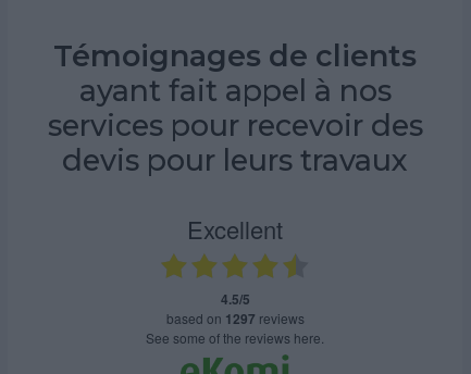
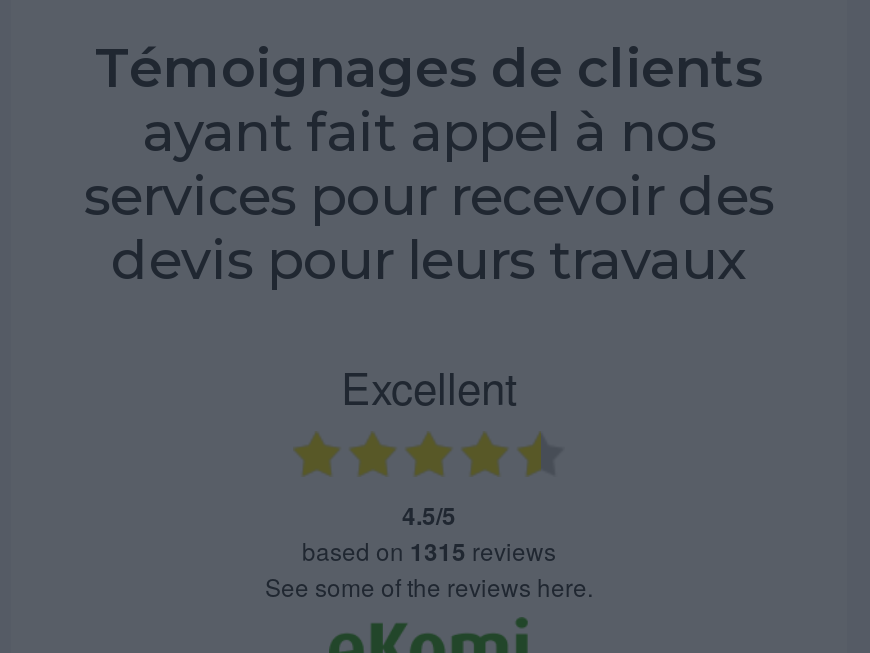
[166,309,304,328] based on 1297 reviews -> [302,533,556,569] based on 1315 reviews

